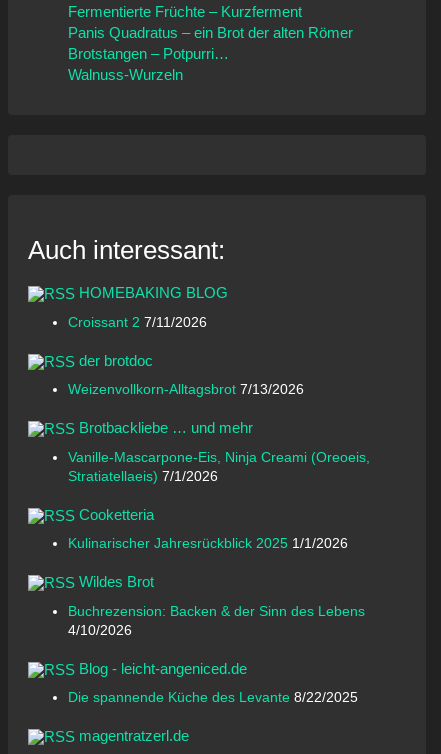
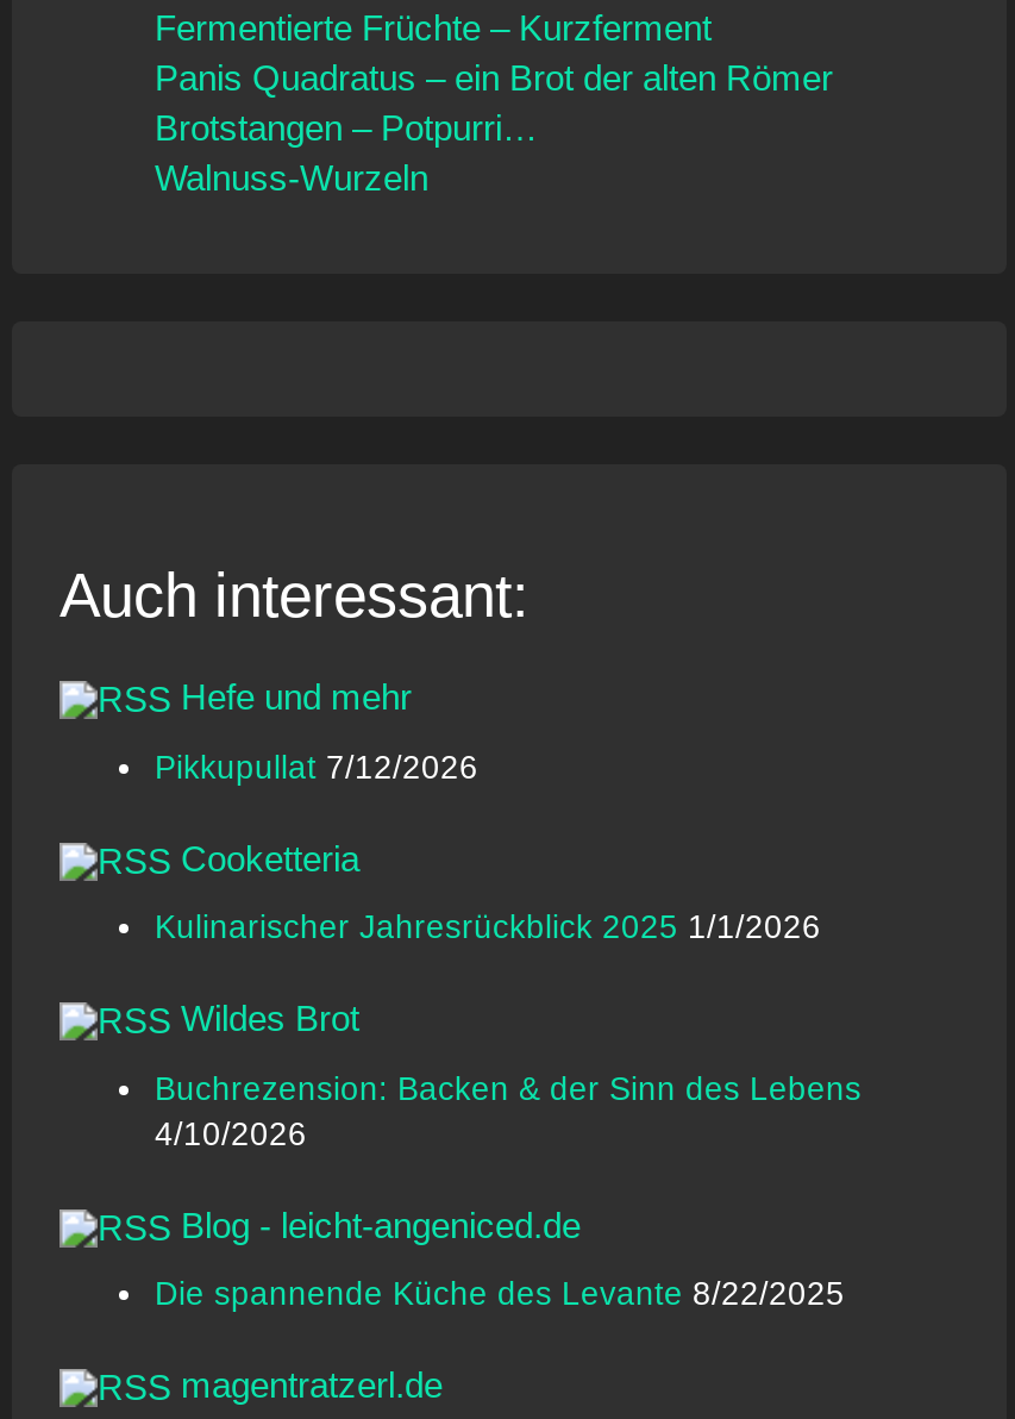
[68,284,370,484] HOMEBAKING BLOG | Croissant 2 7/11/2026 | der brotdoc | Weizenvollkorn-Alltagsbrot 7/13/2026 | Brotbackliebe … und mehr | Vanille-Mascarpone-Eis, Ninja Creami (Oreoeis, | Stratiatellaeis) 7/1/2026 -> [155,677,478,785] Hefe und mehr | Pikkupullat 7/12/2026

